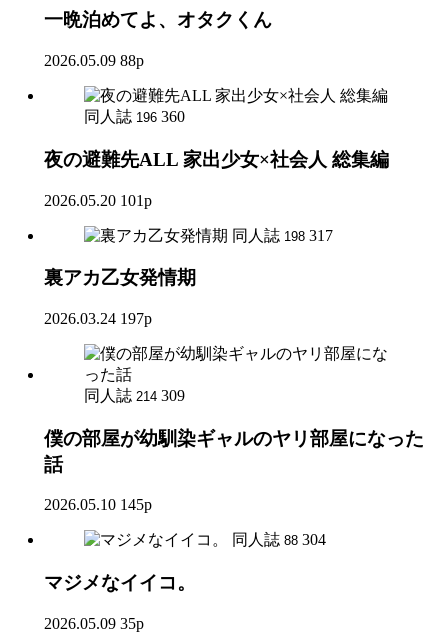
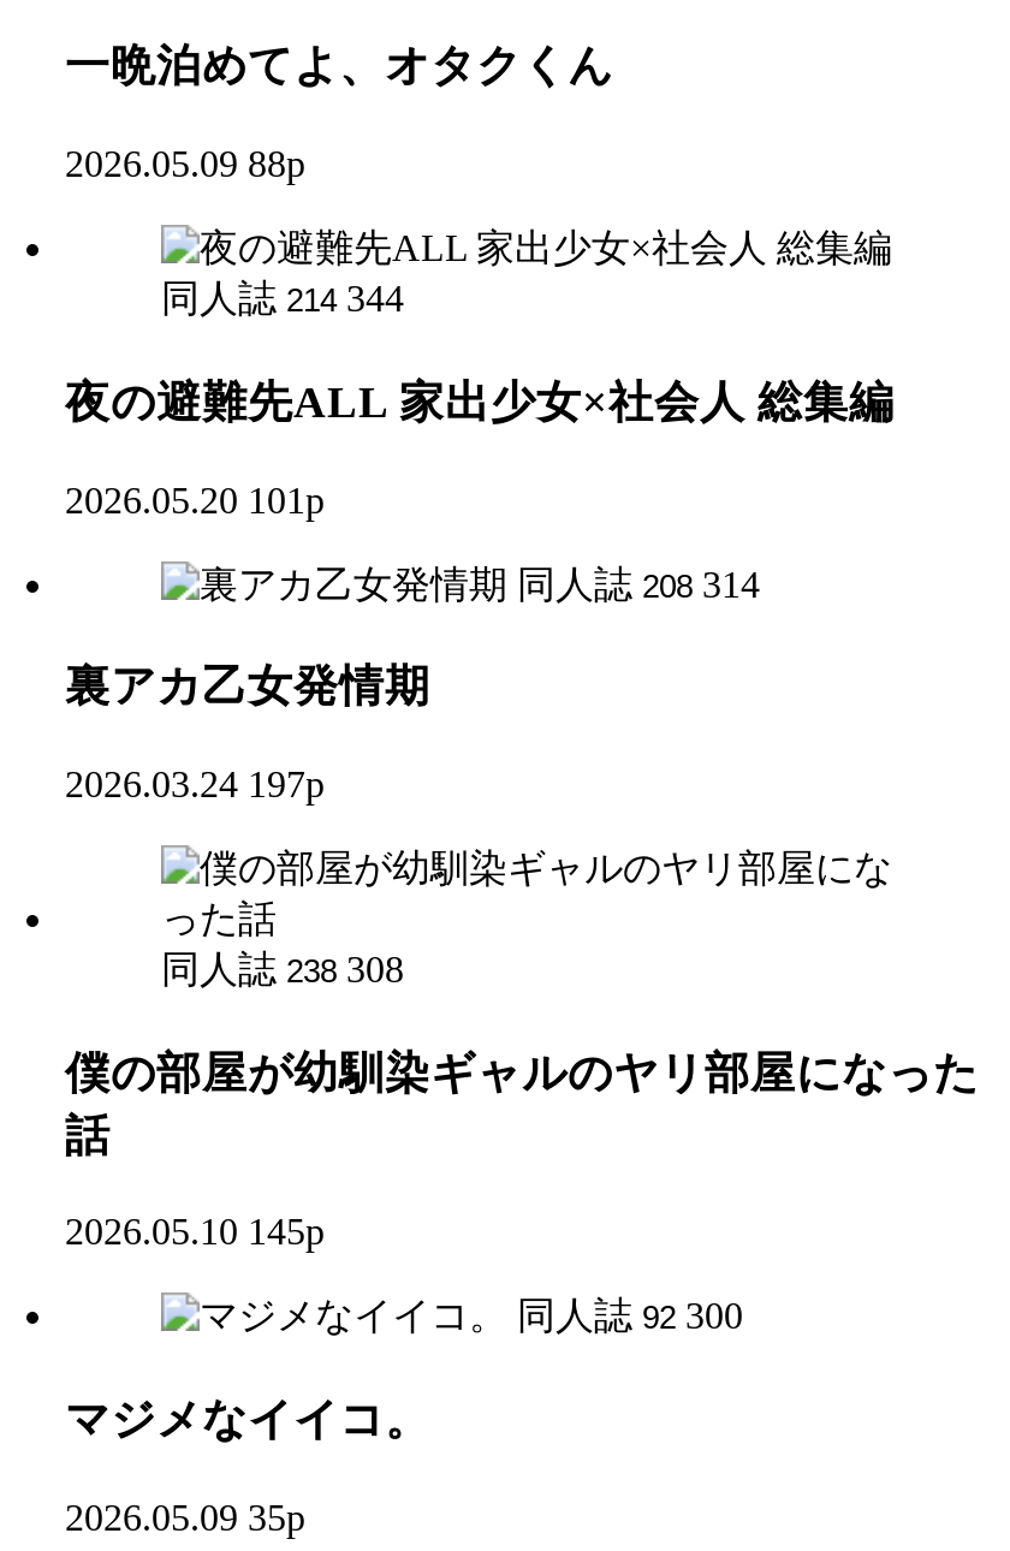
[84,108,185,125] 同人誌 196 360 -> [161,278,404,319] 同人誌 214 344
[232,226,333,243] 同人誌 198 317 -> [517,563,760,604] 同人誌 208 314
[84,387,185,404] 同人誌 214 309 -> [161,948,404,989] 同人誌 238 308
[232,531,326,548] 同人誌 88 304 -> [517,1296,743,1337] 同人誌 92 300

